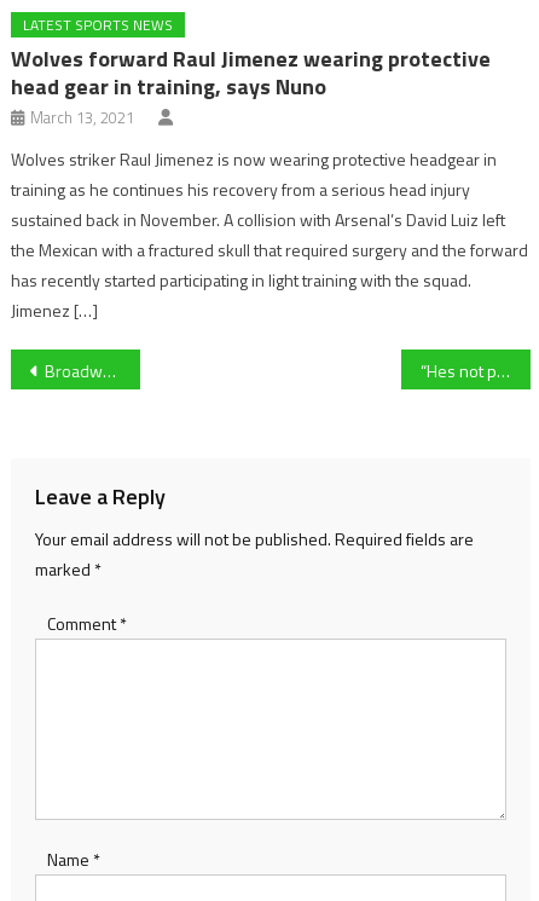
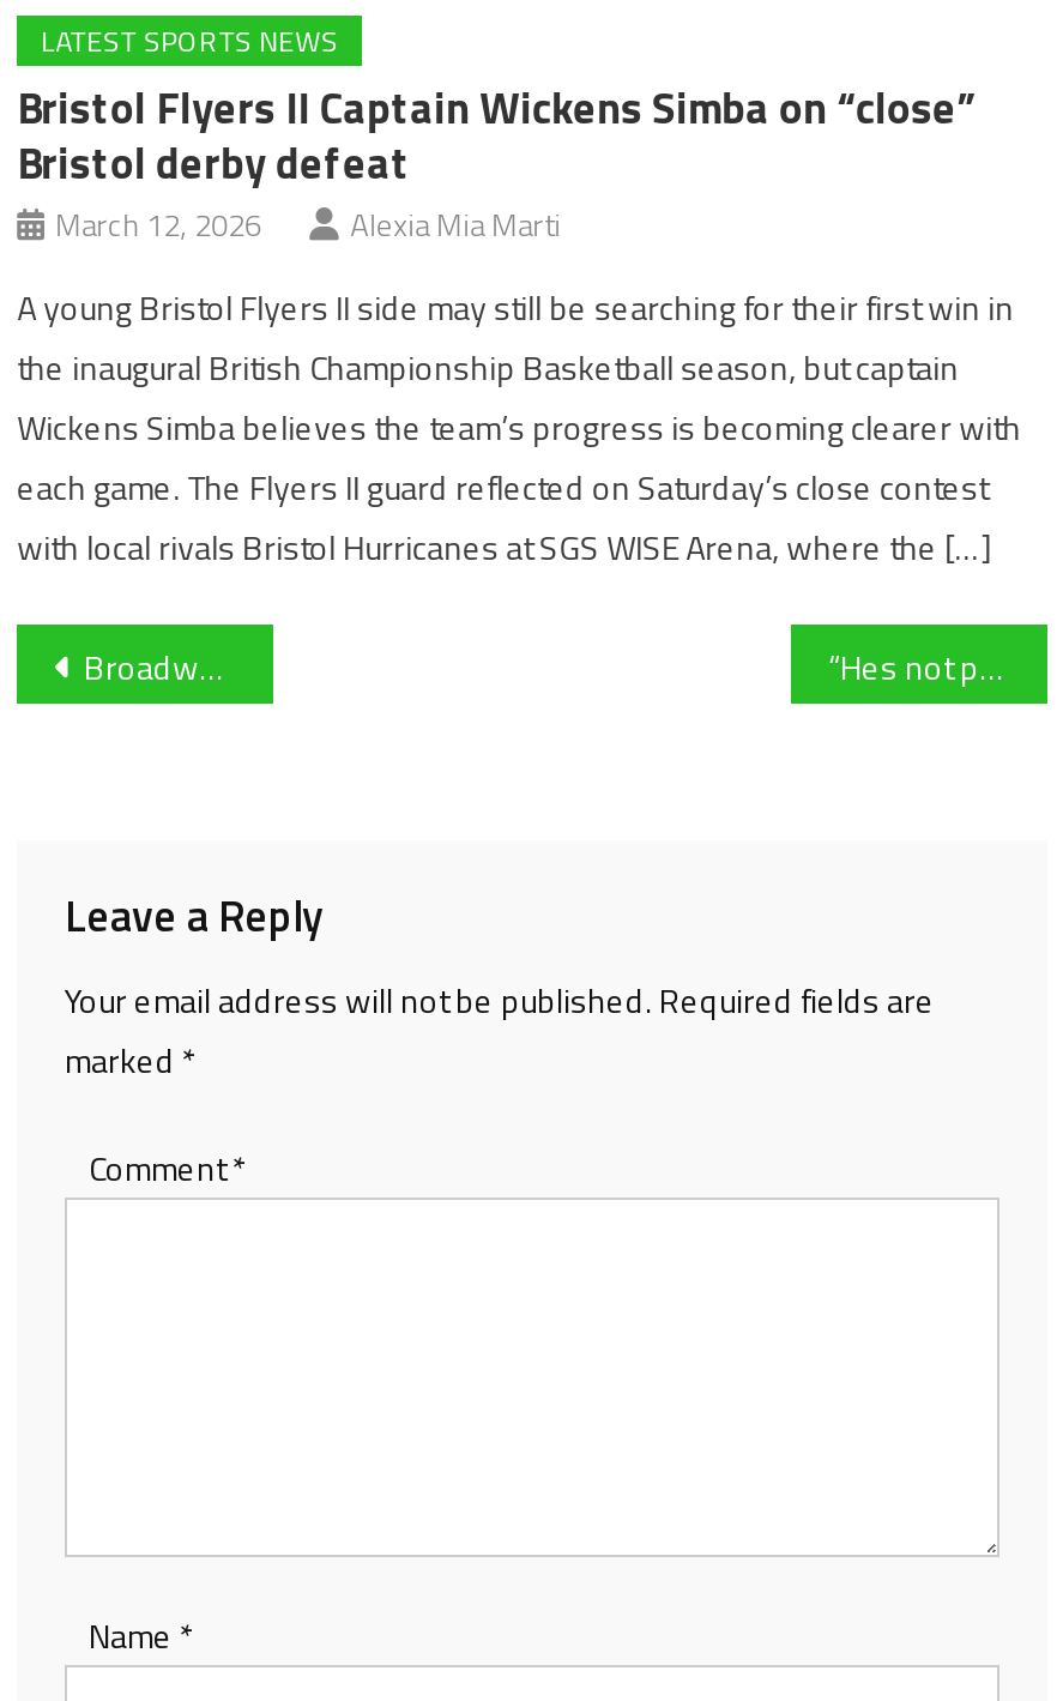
[11,43,491,130] Wolves forward Raul Jimenez wearing protective | head gear in training, says Nuno | March 13, 2021 -> [17,74,976,246] Bristol Flyers II Captain Wickens Simba on “close” | Bristol derby defeat | March 12, 2026 | Alexia Mia Marti
[11,147,528,323] Wolves striker Raul Jimenez is now wearing protective headgear in | training as he continues his recovery from a serious head injury | sustained back in November. A collision with Arsenal’s David Luiz left | the Mexican with a fractured skull that required surgery and the forward | has recently started participating in light training with the squad. | Jimenez […] -> [17,280,1021,570] A young Bristol Flyers II side may still be searching for their first win in | the inaugural British Championship Basketball season, but captain | Wickens Simba believes the team’s progress is becoming clearer with | each game. The Flyers II guard reflected on Saturday’s close contest | with local rivals Bristol Hurricanes at SGS WISE Arena, where the […]

